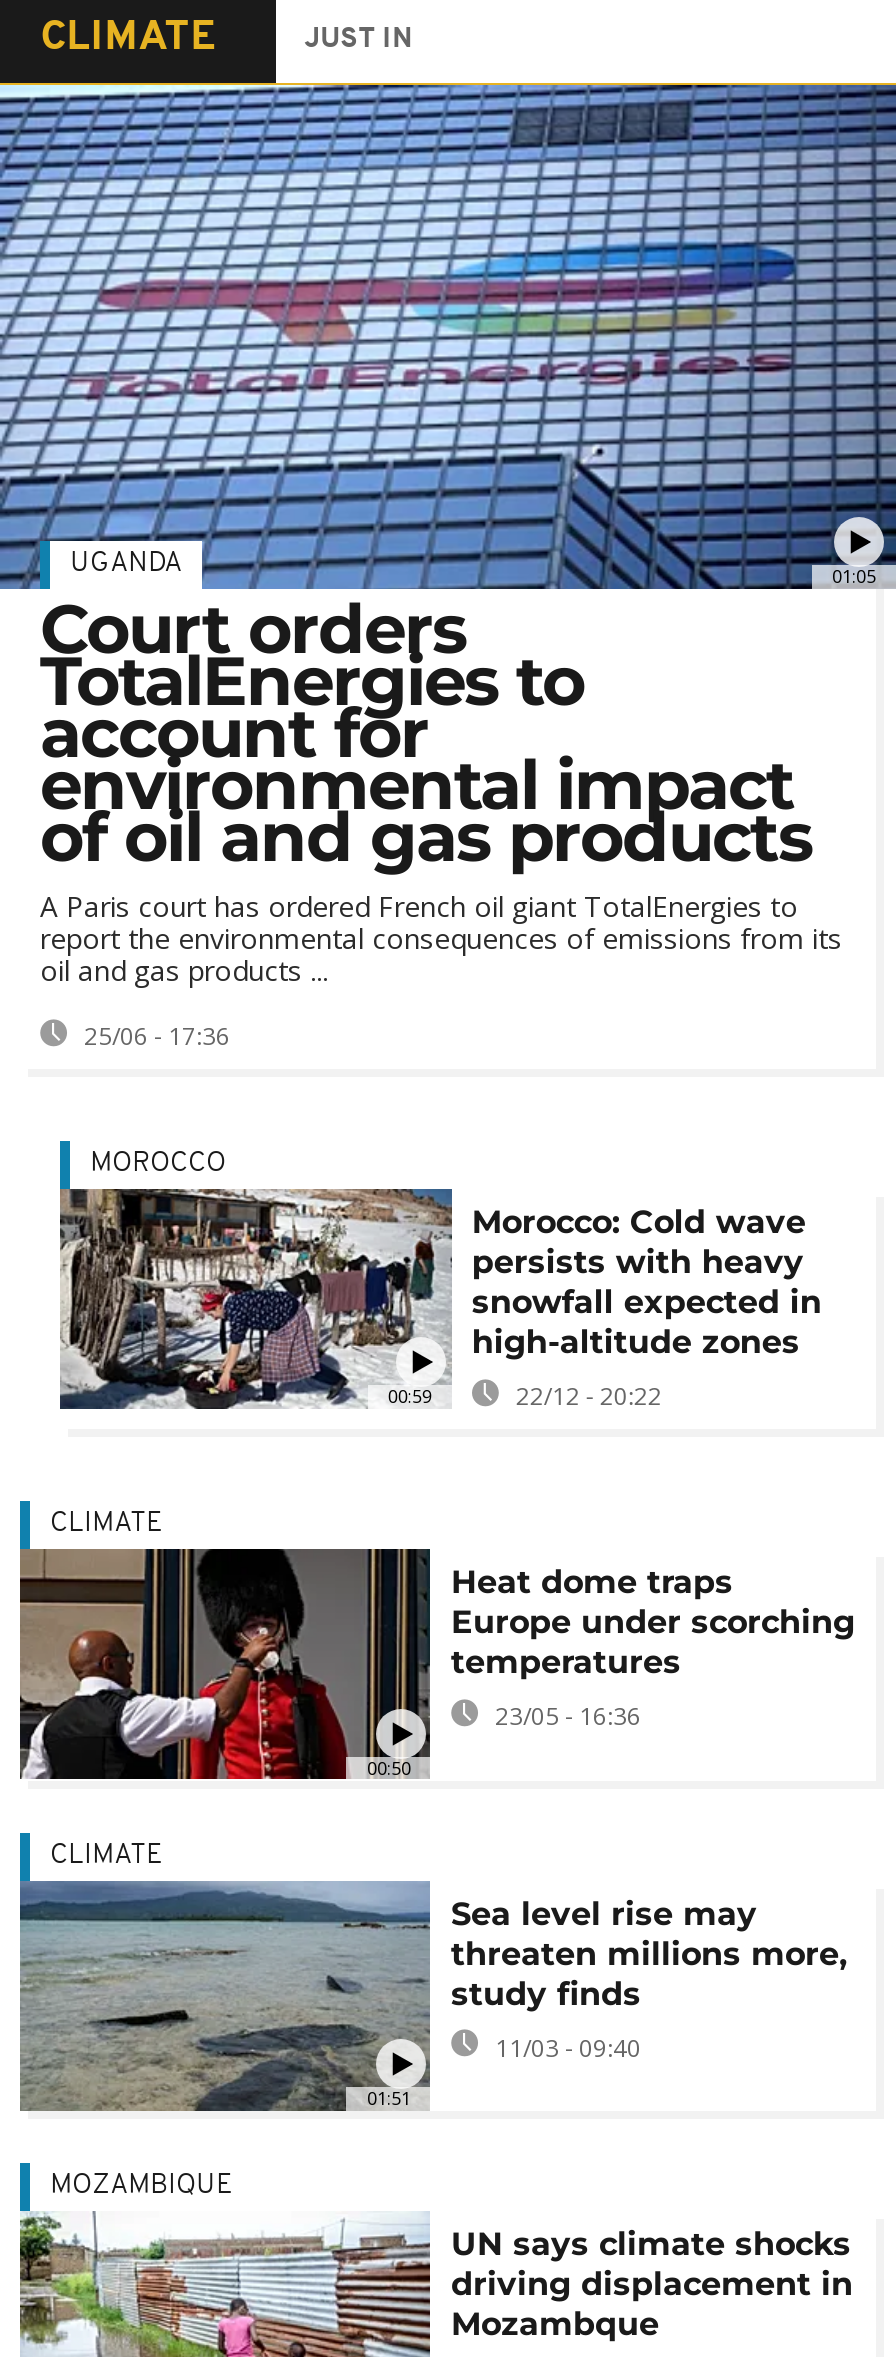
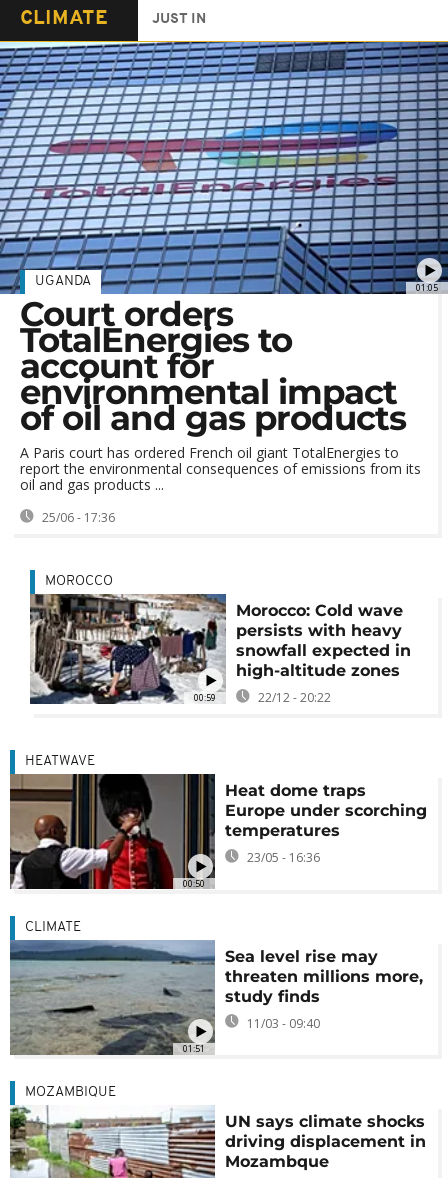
[50,1509,162,1539] CLIMATE -> [25,754,95,769] HEATWAVE

